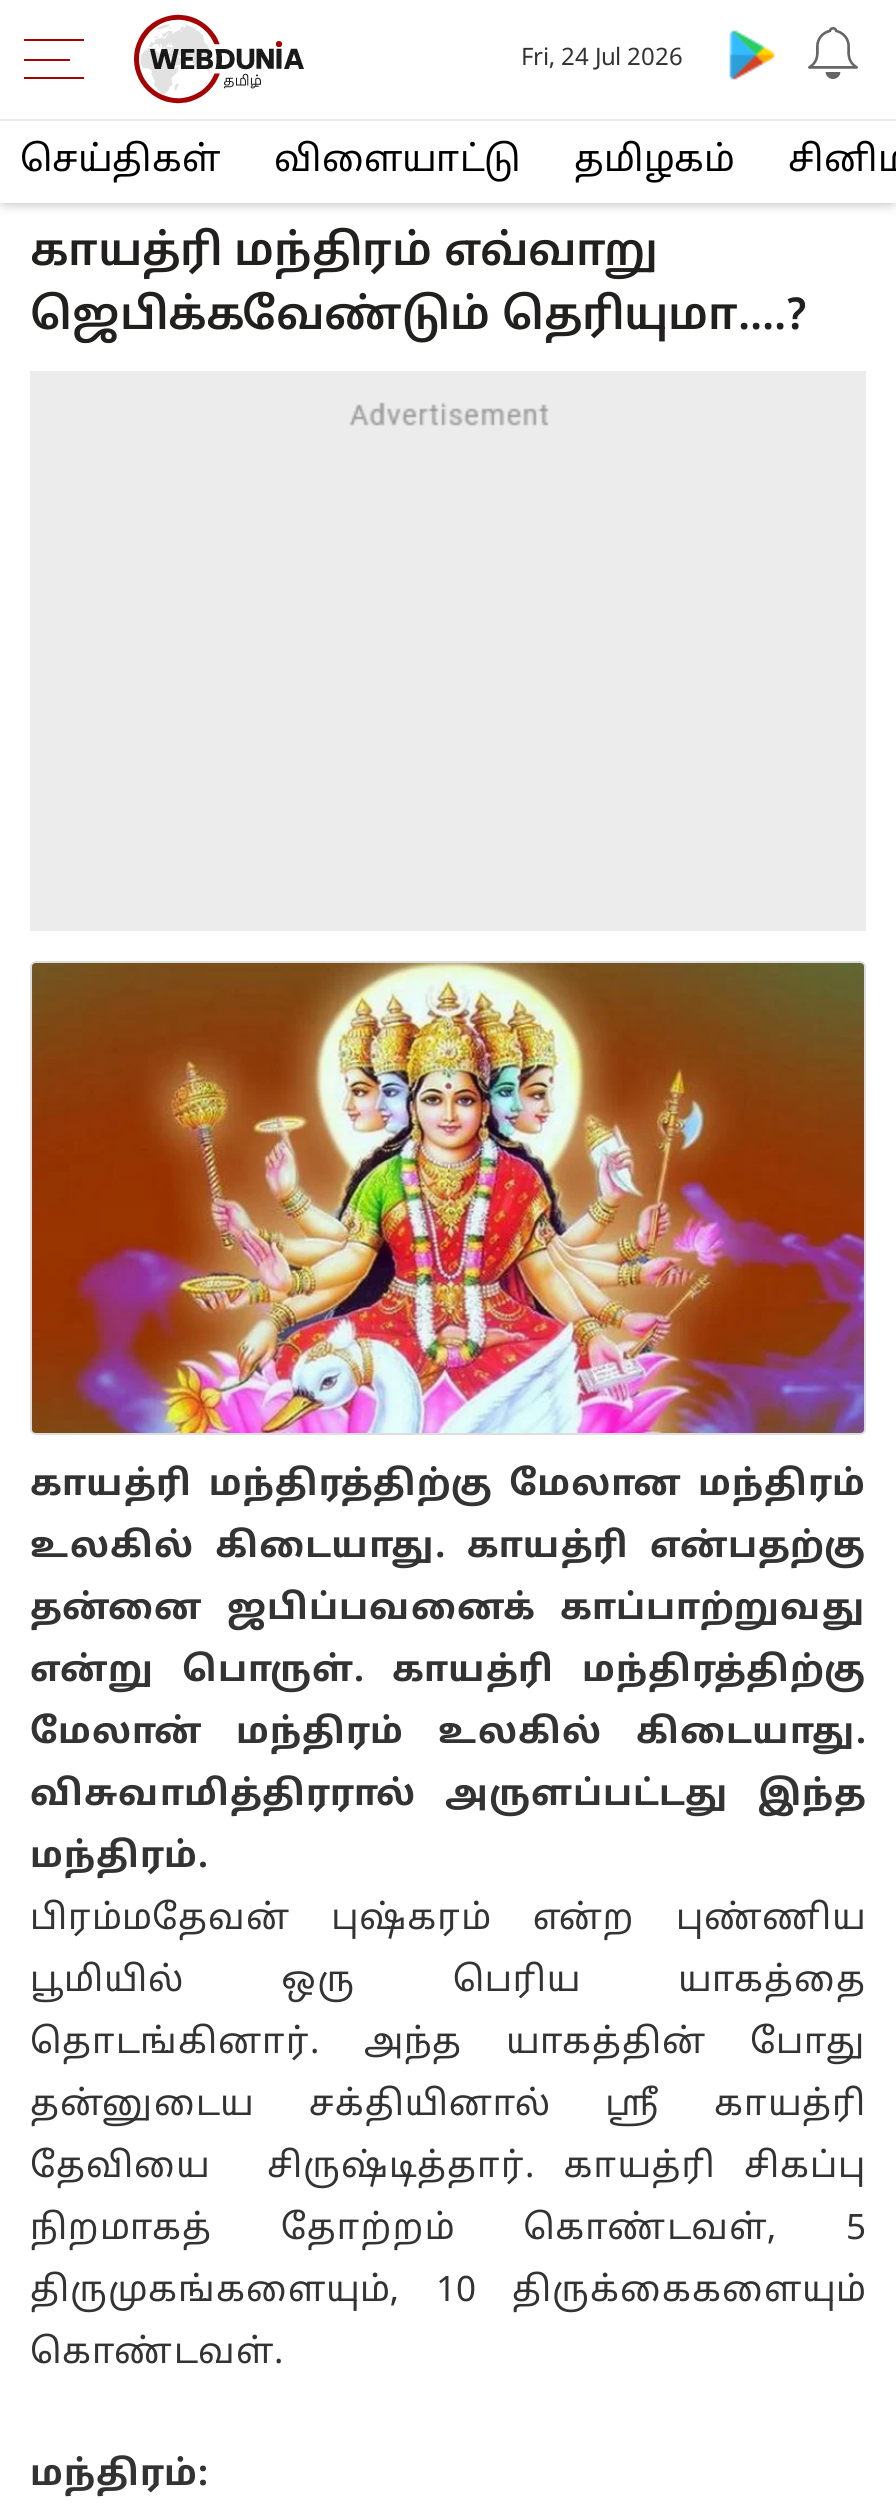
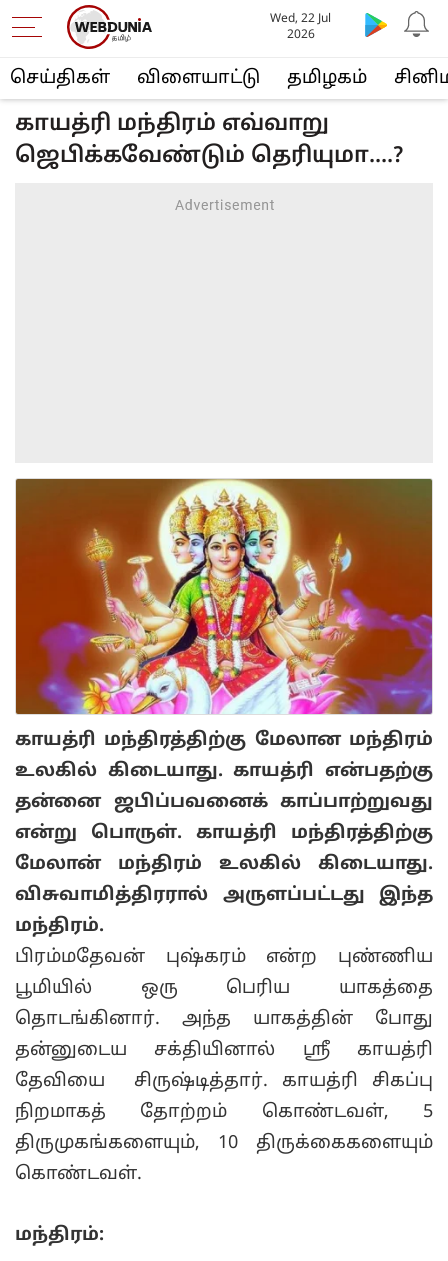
[521,45,683,73] Fri, 24 Jul 2026 -> [270,12,331,42] Wed, 22 Jul | 2026

